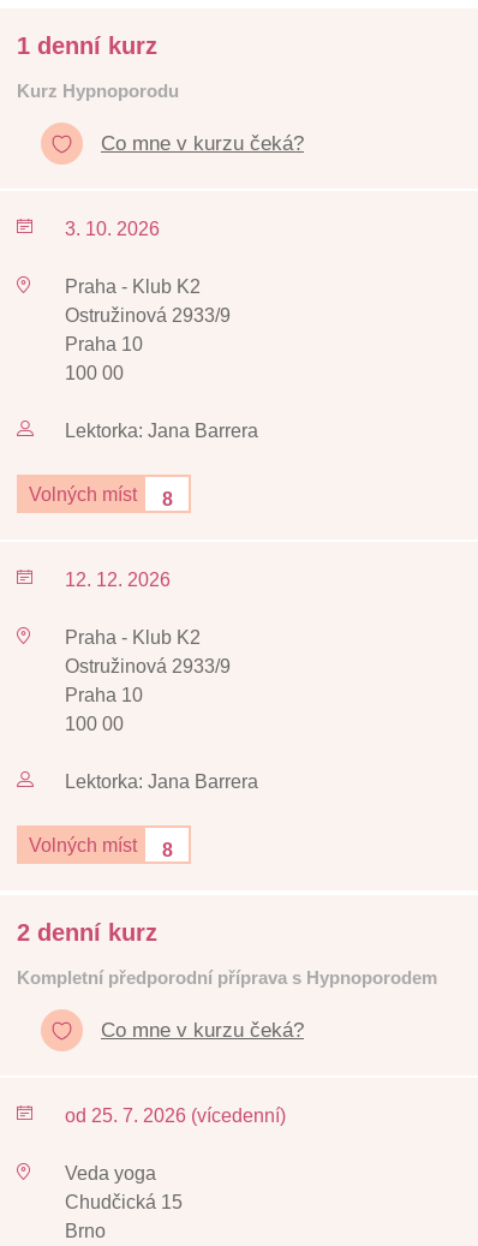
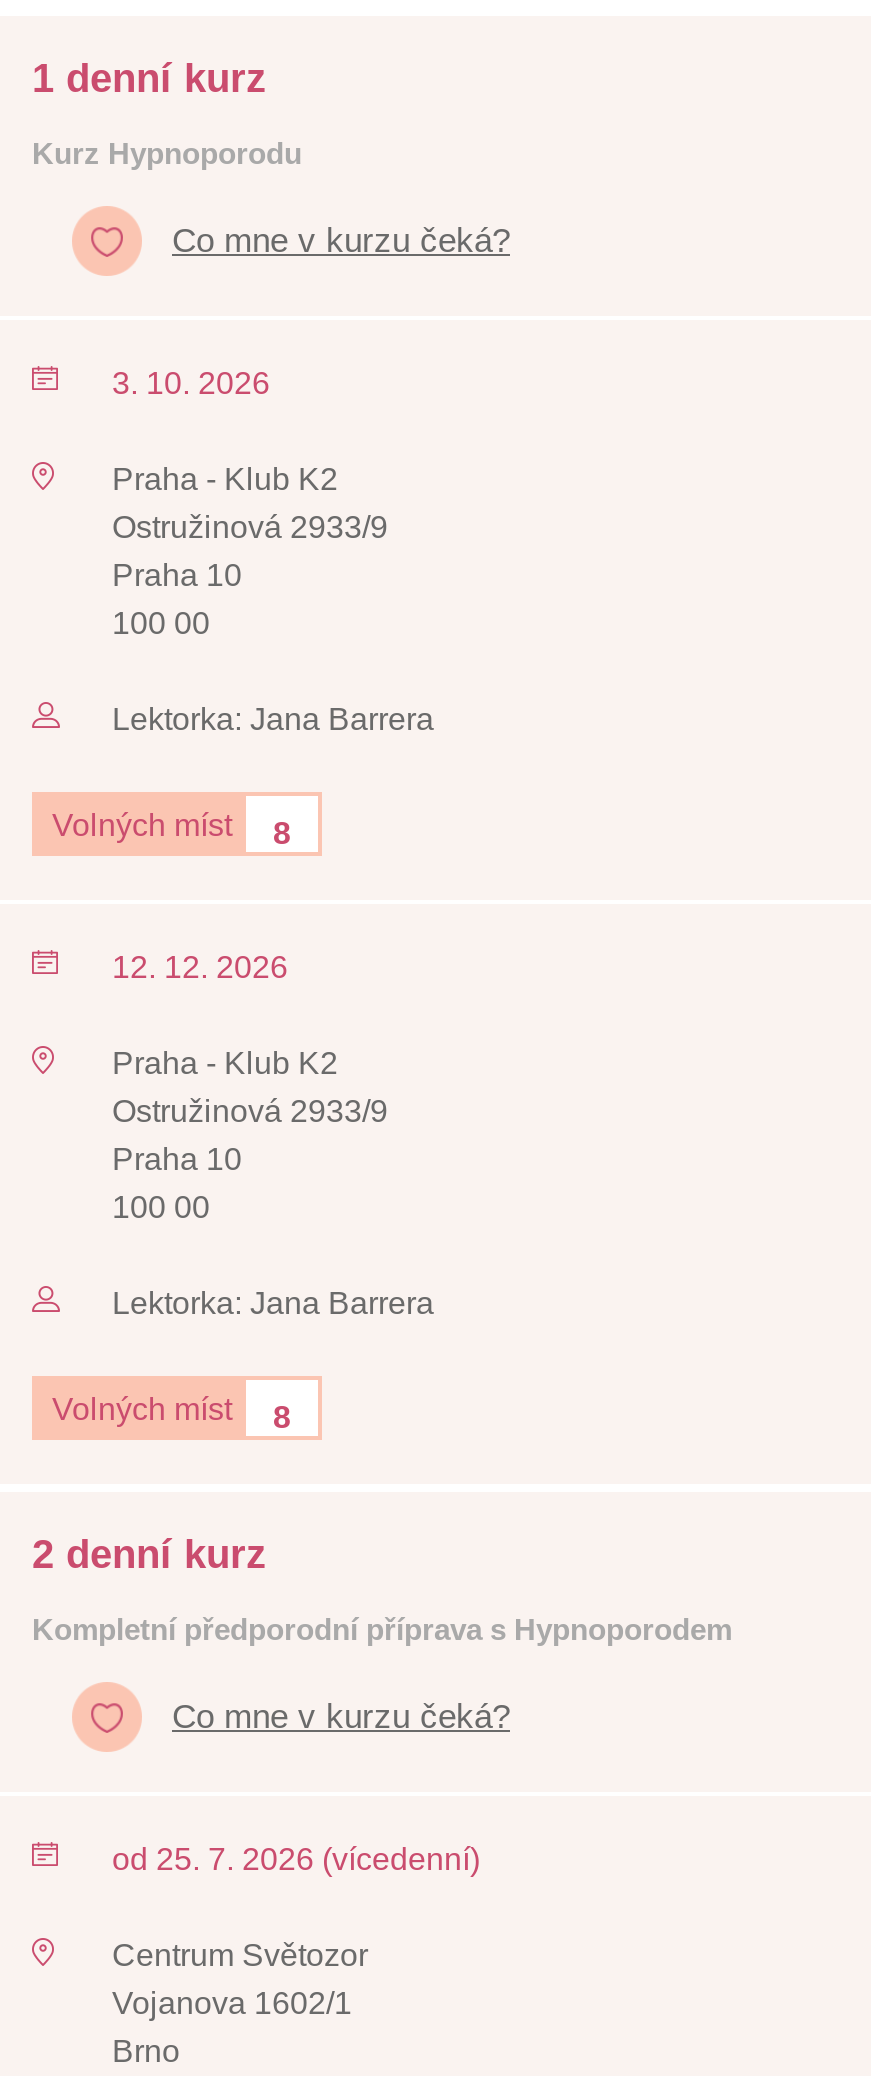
[65,1163,183,1212] Veda yoga | Chudčická 15 -> [112,1938,368,2020] Centrum Světozor | Vojanova 1602/1

